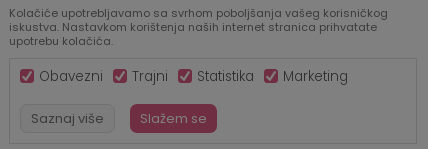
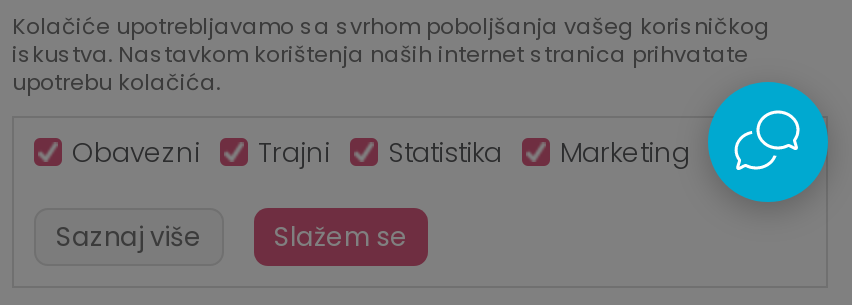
none -> [706,80,830,204] [image]

